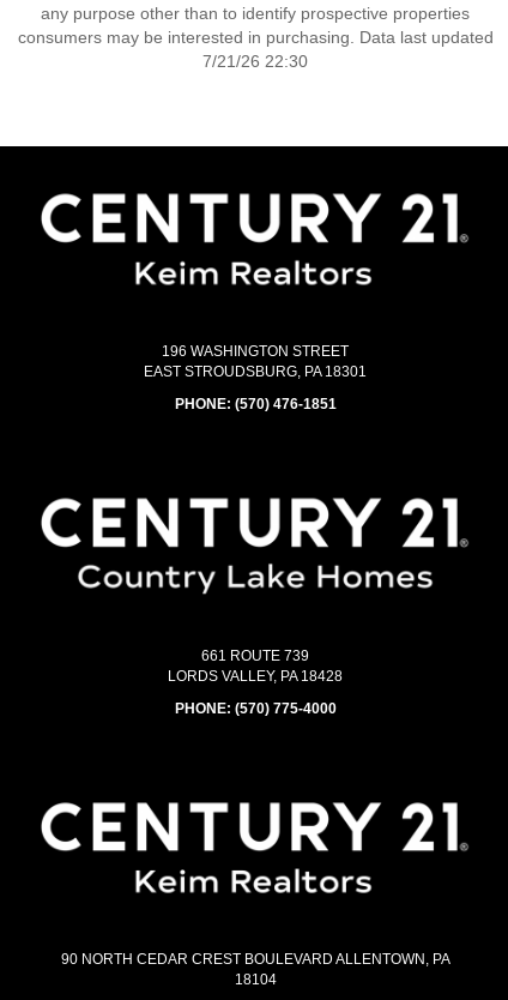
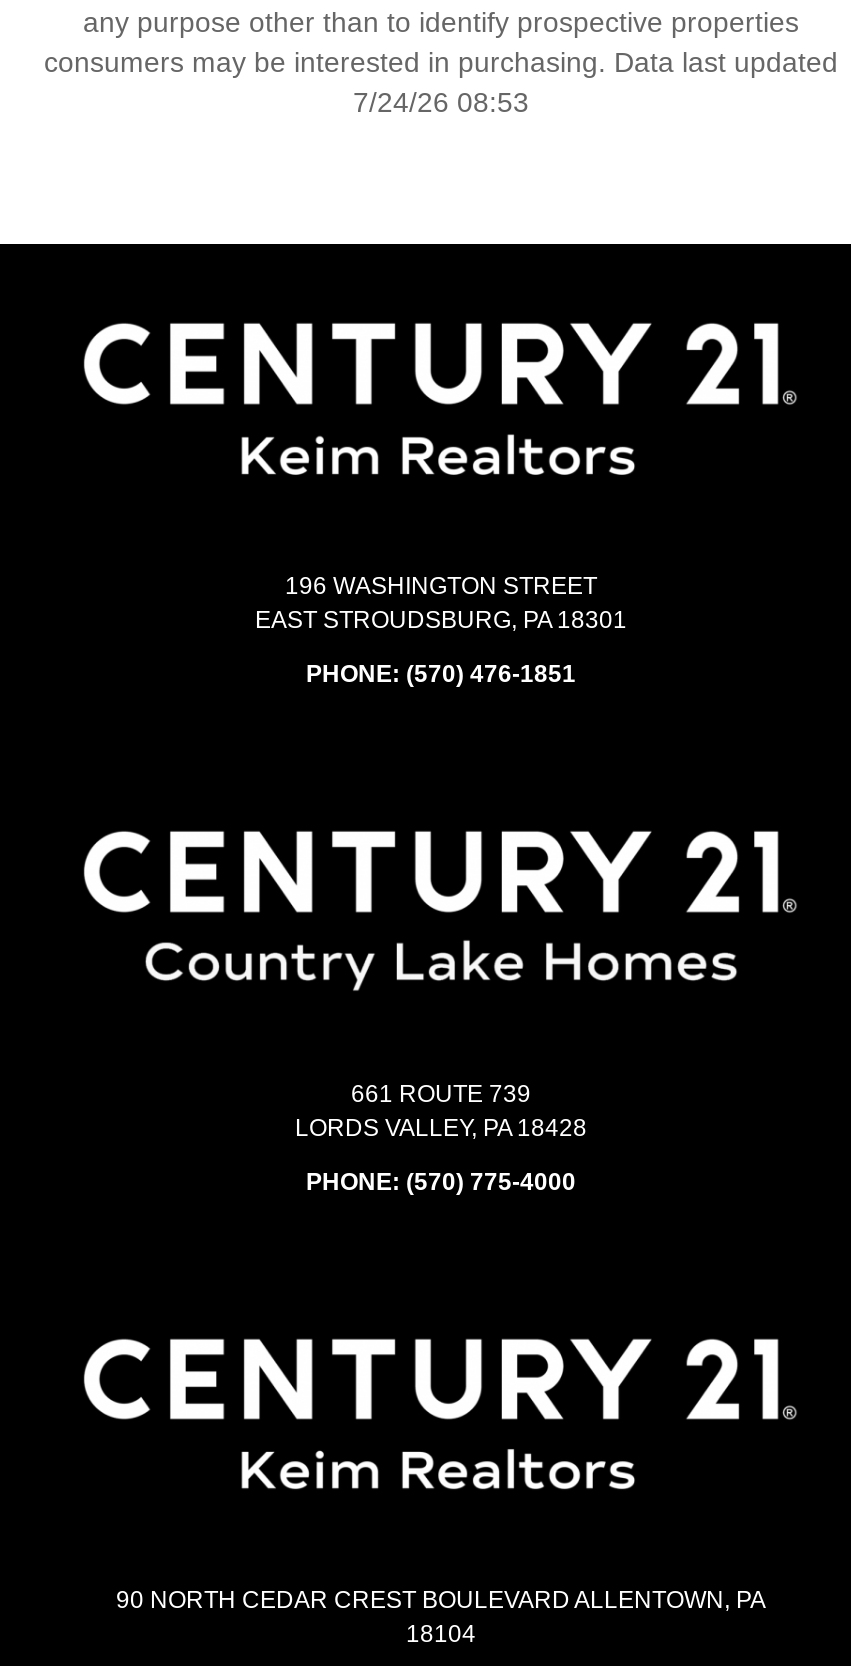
[202,52,308,71] 7/21/26 22:30 -> [353,86,529,118] 7/24/26 08:53

